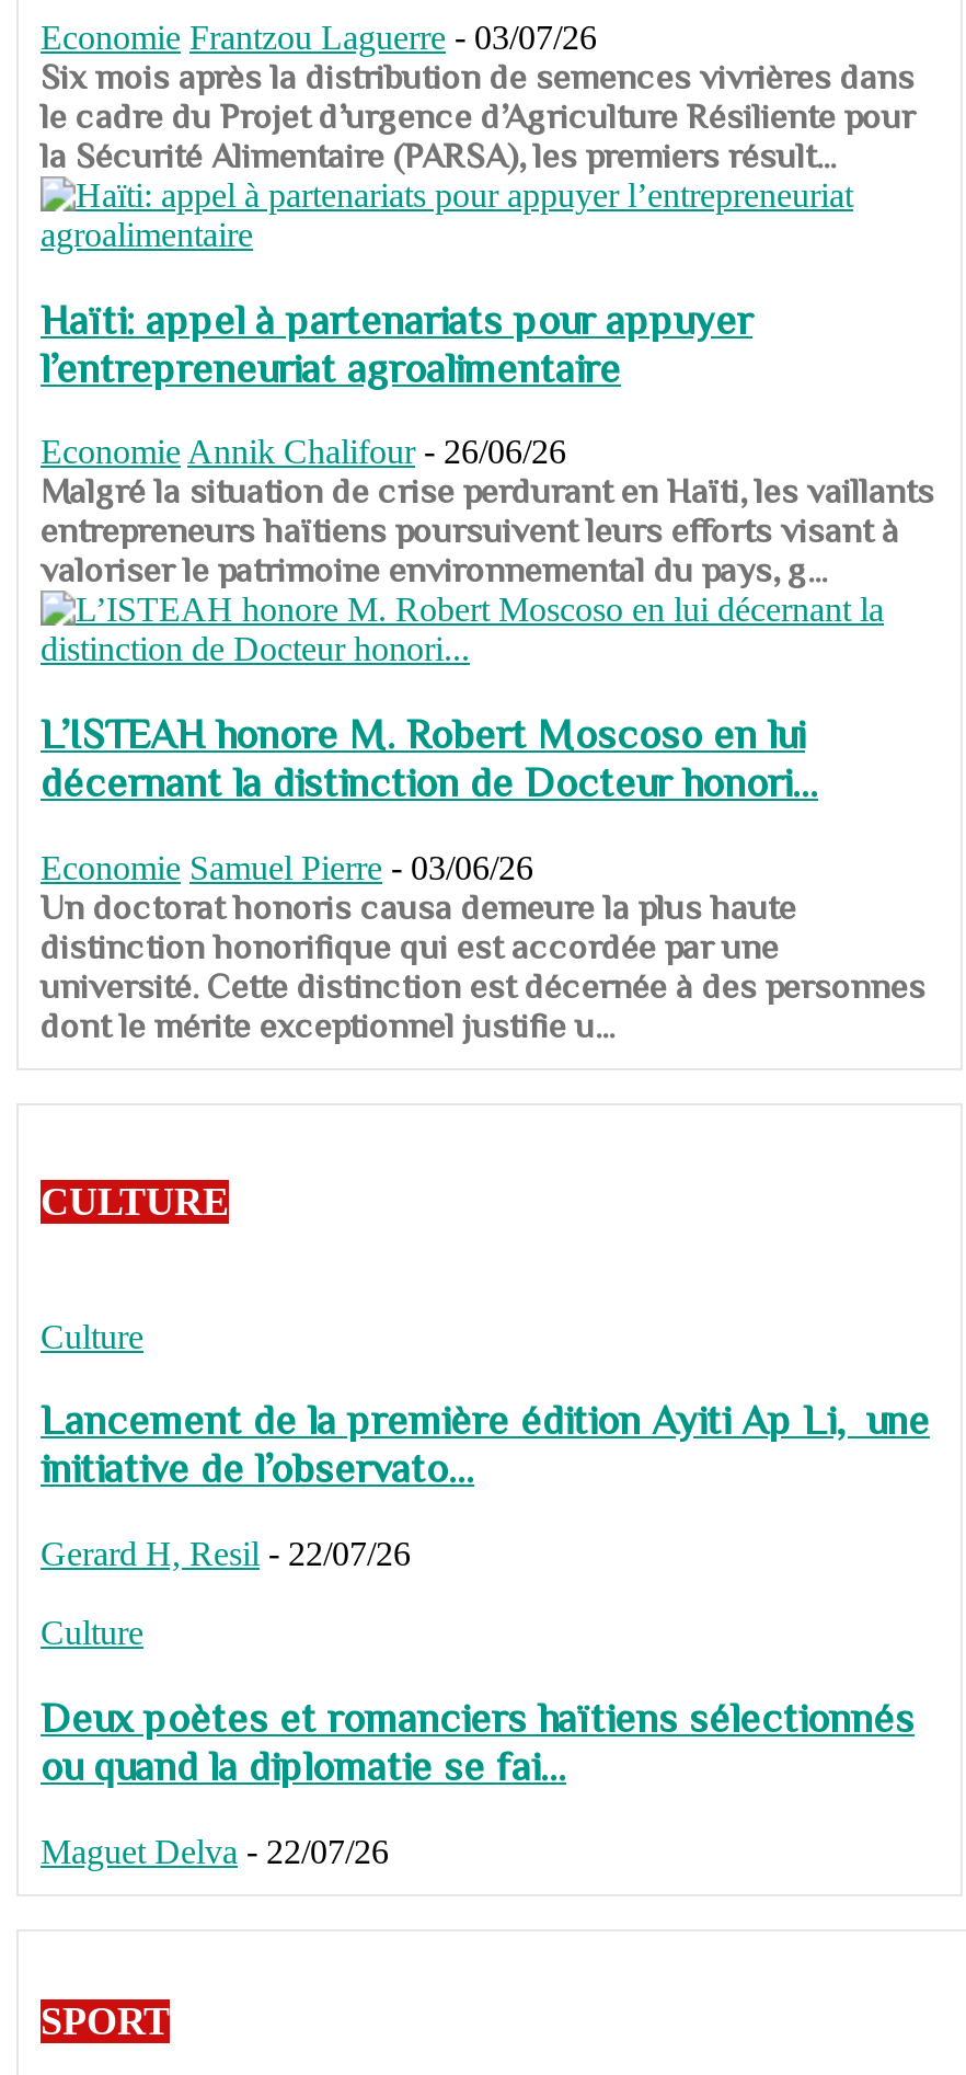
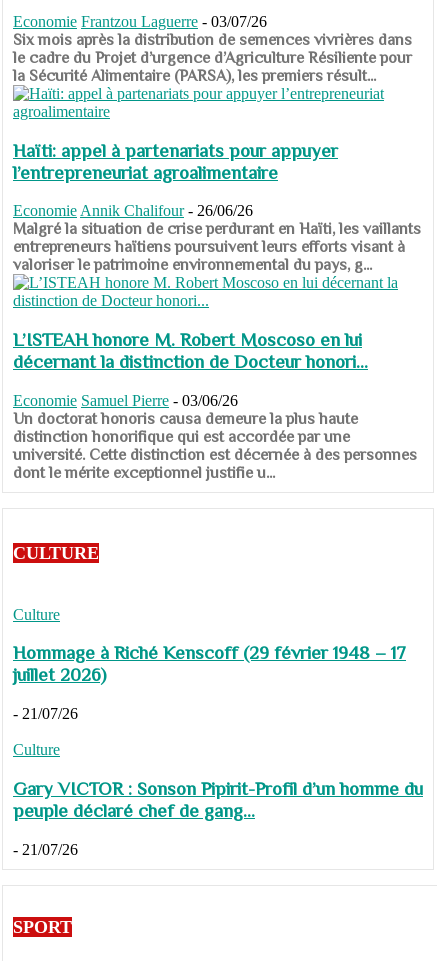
[41,1398,930,1492] Lancement de la première édition Ayiti Ap Li, une | initiative de l’observato... -> [13,642,406,685] Hommage à Riché Kenscoff (29 février 1948 – 17 | juillet 2026)
[41,1535,411,1572] Gerard H, Resil - 22/07/26 -> [13,705,78,722] - 21/07/26
[41,1694,915,1789] Deux poètes et romanciers haïtiens sélectionnés | ou quand la diplomatie se fai... -> [13,778,423,821] Gary VICTOR : Sonson Pipirit-Profil d’un homme du | peuple déclaré chef de gang...
[41,1832,389,1869] Maguet Delva - 22/07/26 -> [13,841,78,858] - 21/07/26

